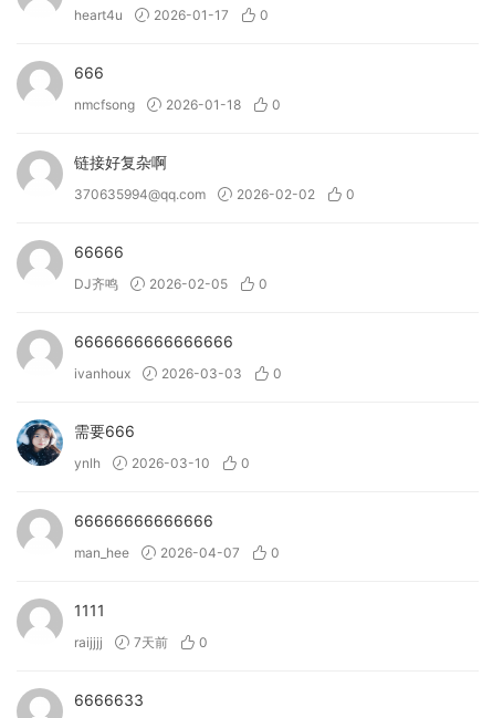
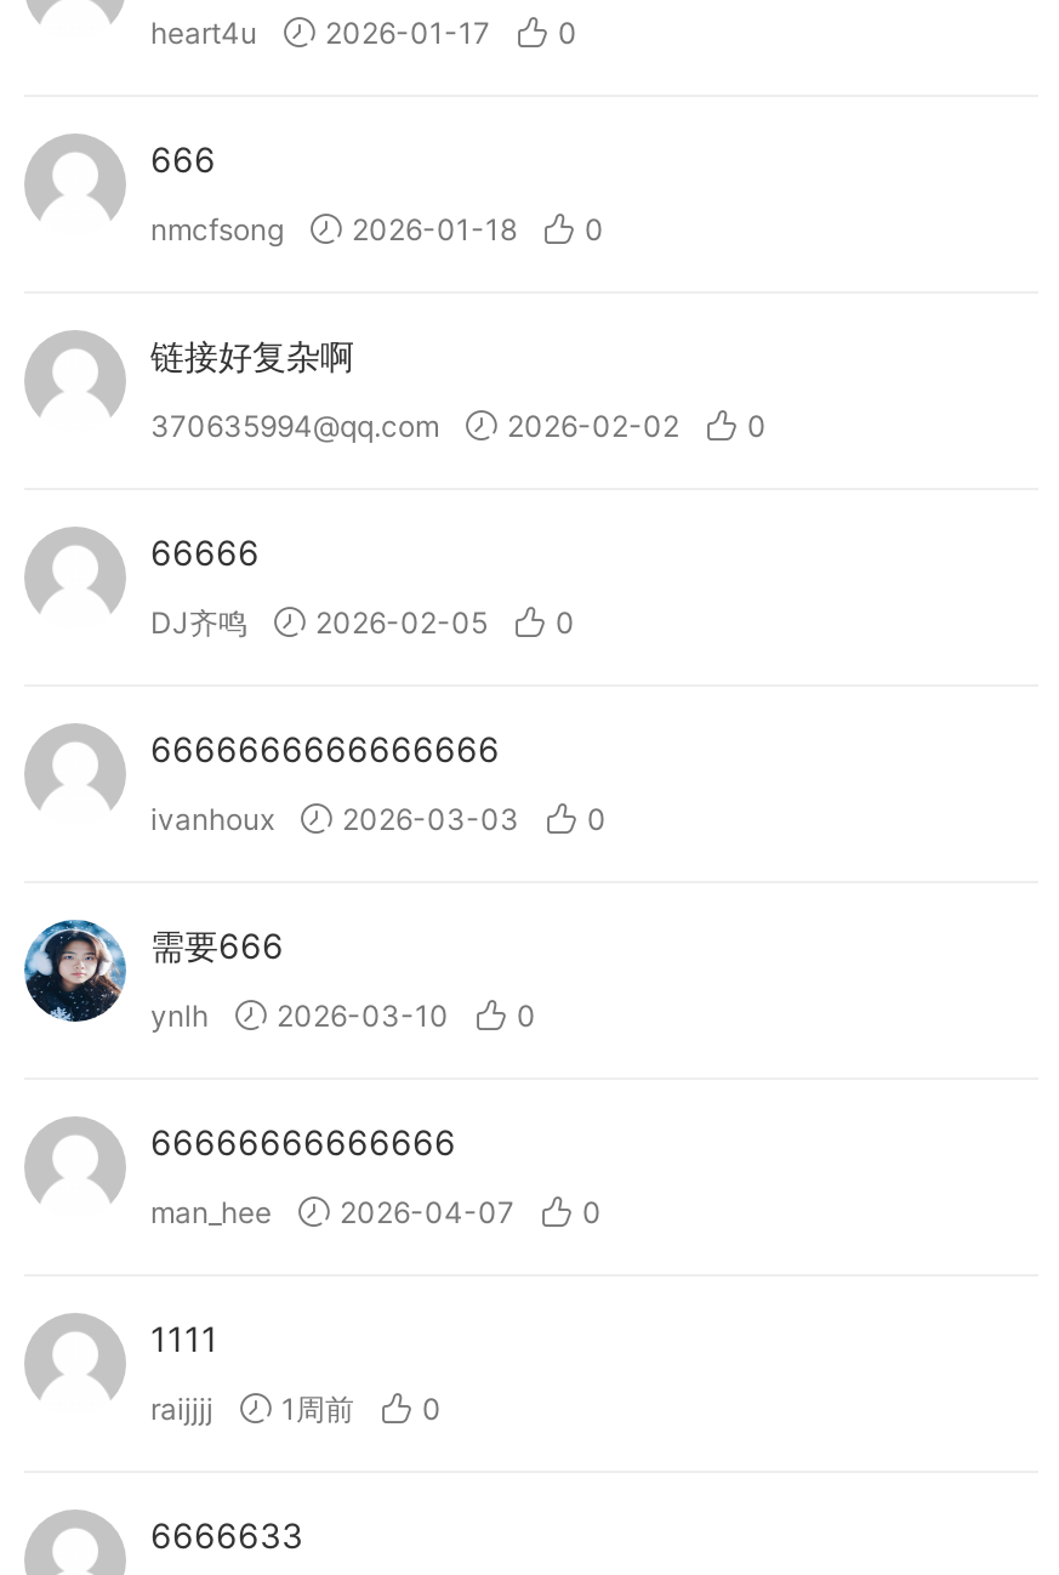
[74,634,208,651] raijjjj 7天前 0 -> [150,1391,442,1428] raijjjj 1周前 0

